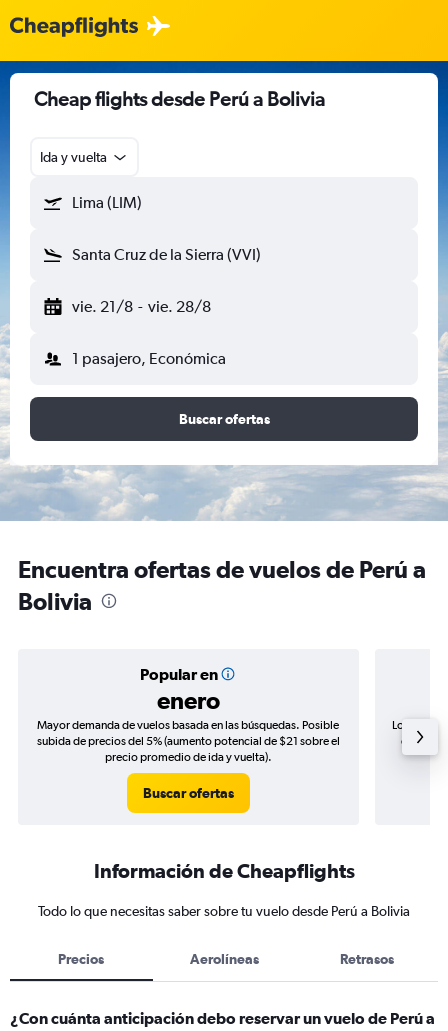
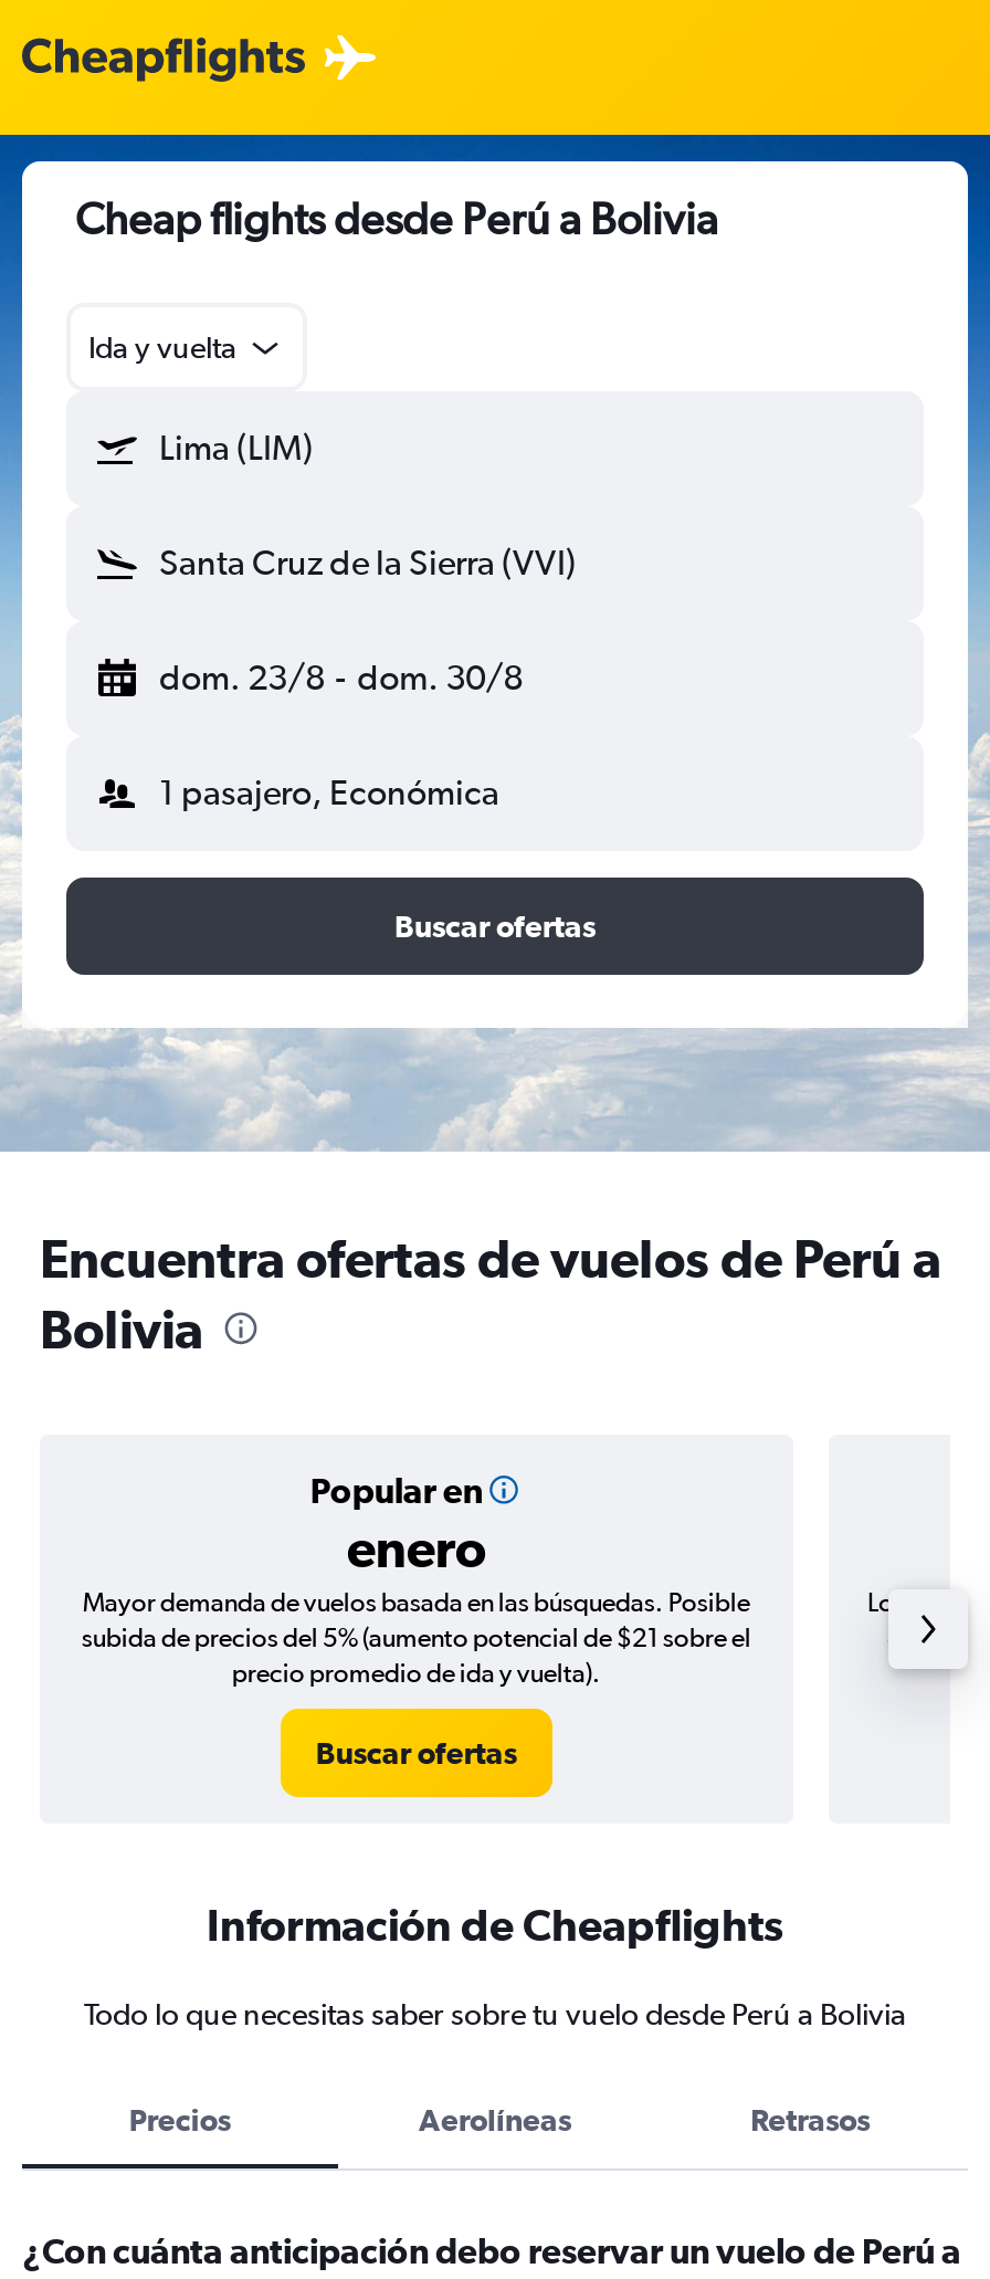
[72,297,211,316] vie. 21/8 - vie. 28/8 -> [159,657,523,699] dom. 23/8 - dom. 30/8

